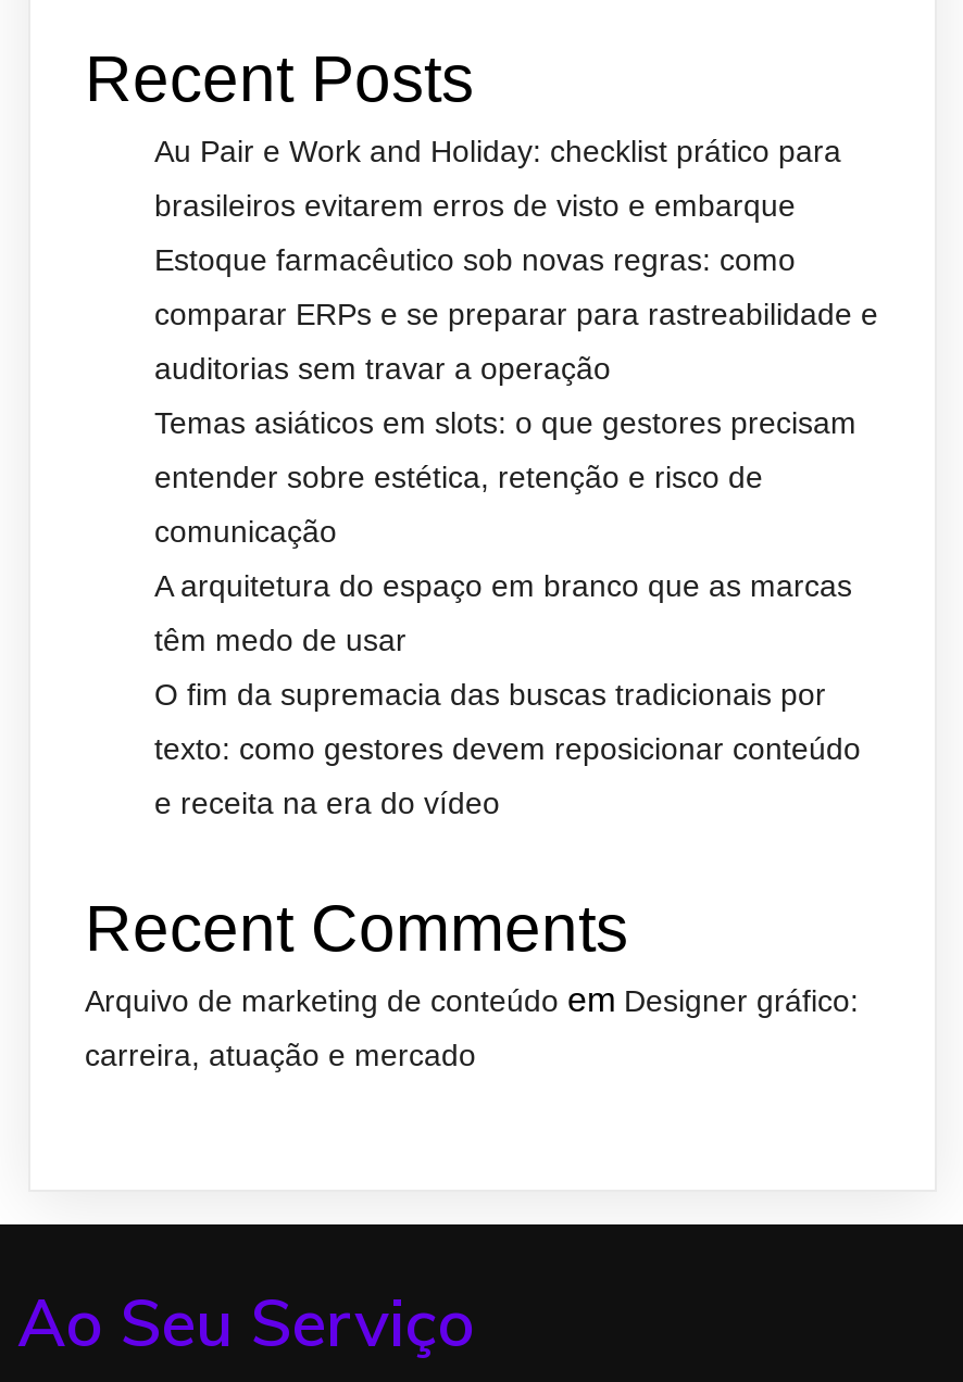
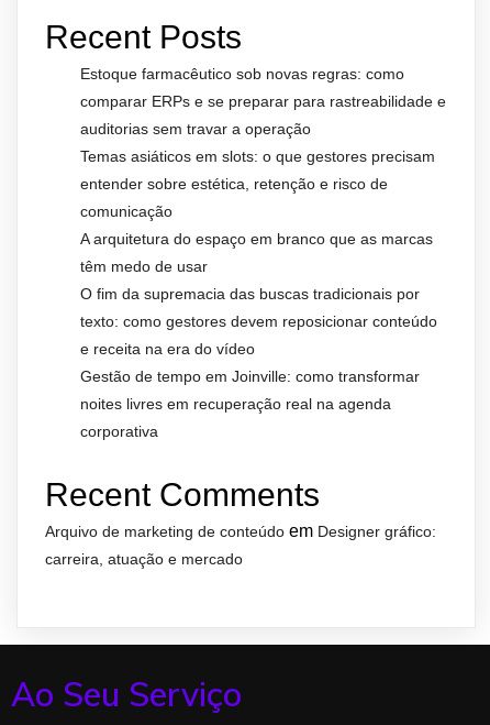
[154,133,841,222] Au Pair e Work and Holiday: checklist prático para | brasileiros evitarem erros de visto e embarque -> none
moved [154,242,878,820] -> [80,65,446,357]: Estoque farmacêutico sob novas regras: como | comparar ERPs e se preparar para rastreabilidade e | auditorias sem travar a operação | ... | texto: como gestores devem reposicionar conteúdo | e receita na era do vídeo
none -> [80,367,420,440] Gestão de tempo em Joinville: como transformar | noites livres em recuperação real na agenda | corporativa

